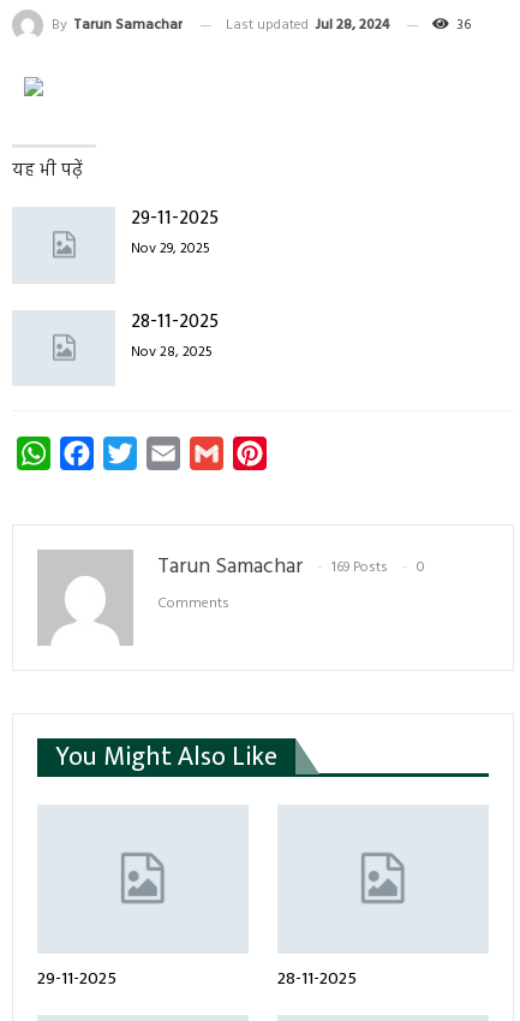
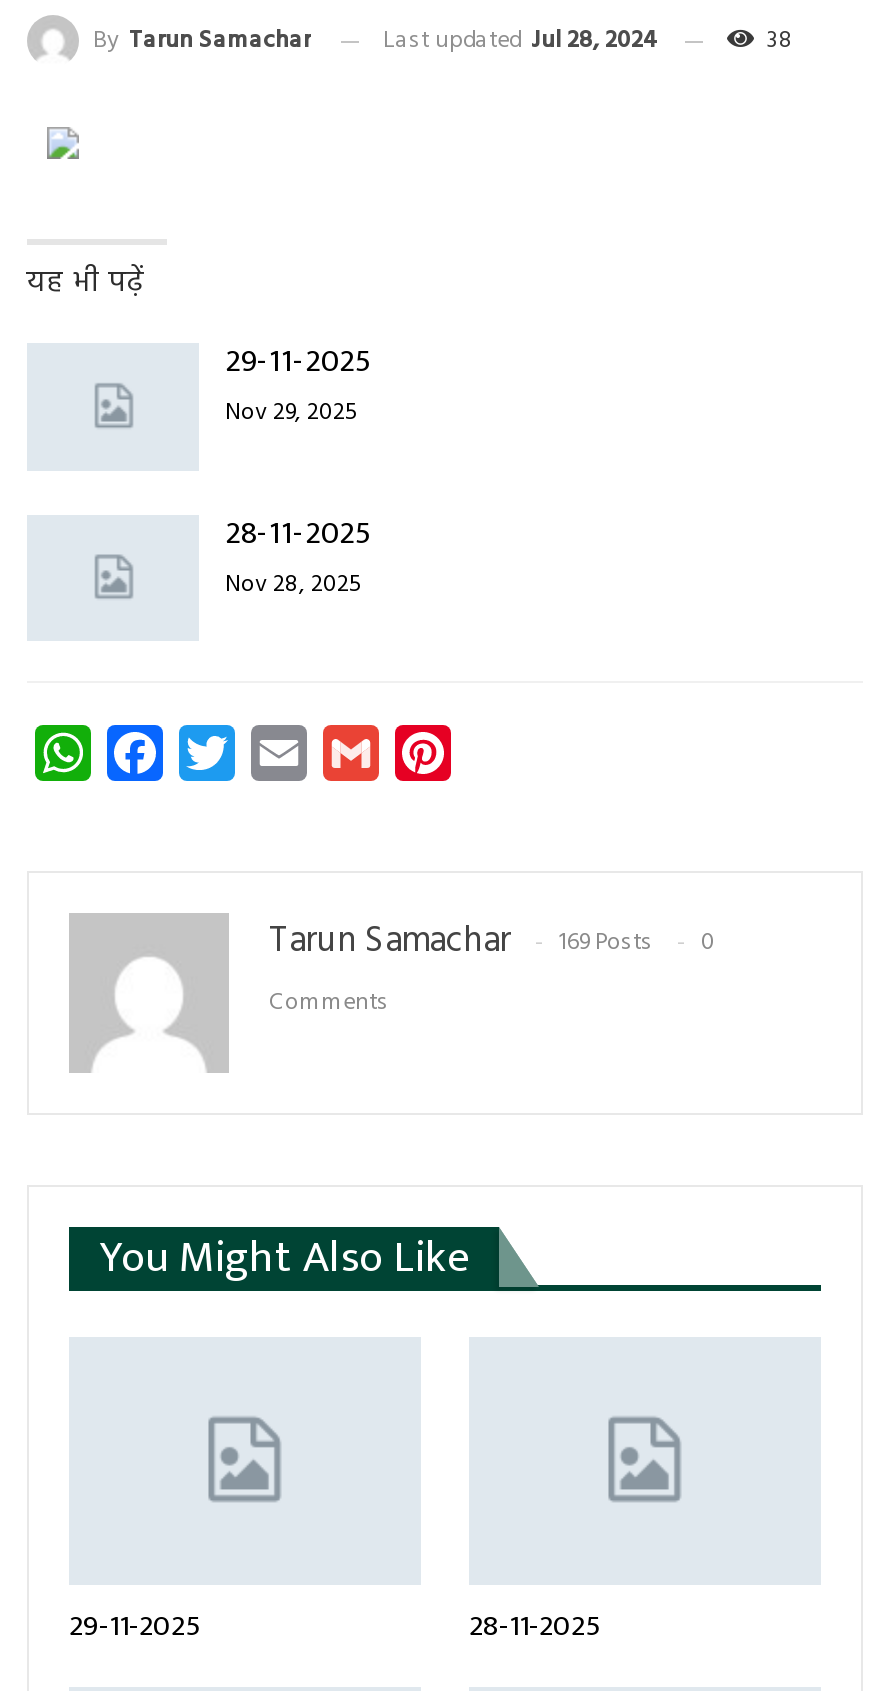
[453,13,471,37] 36 -> [761,21,793,61] 38

